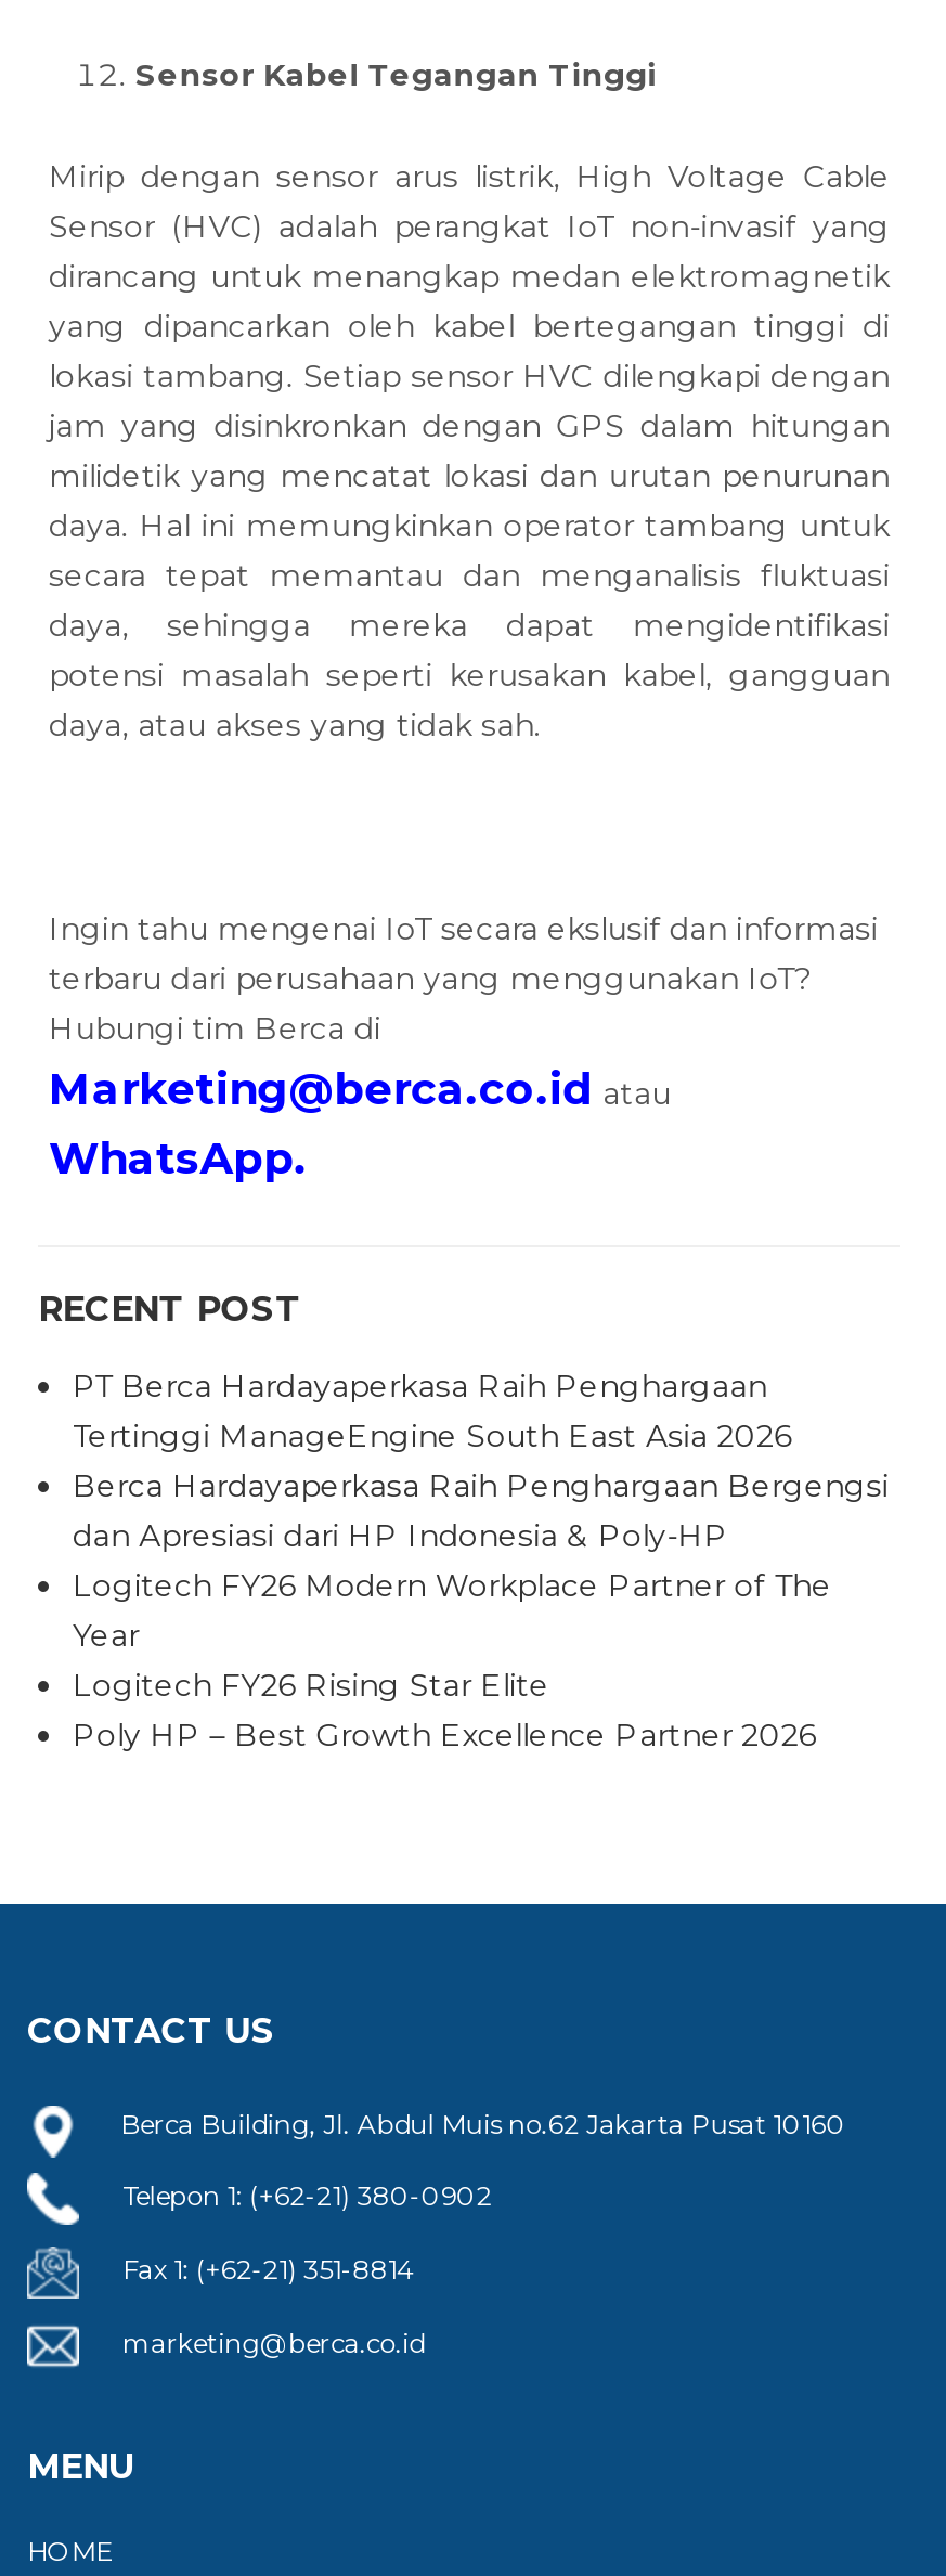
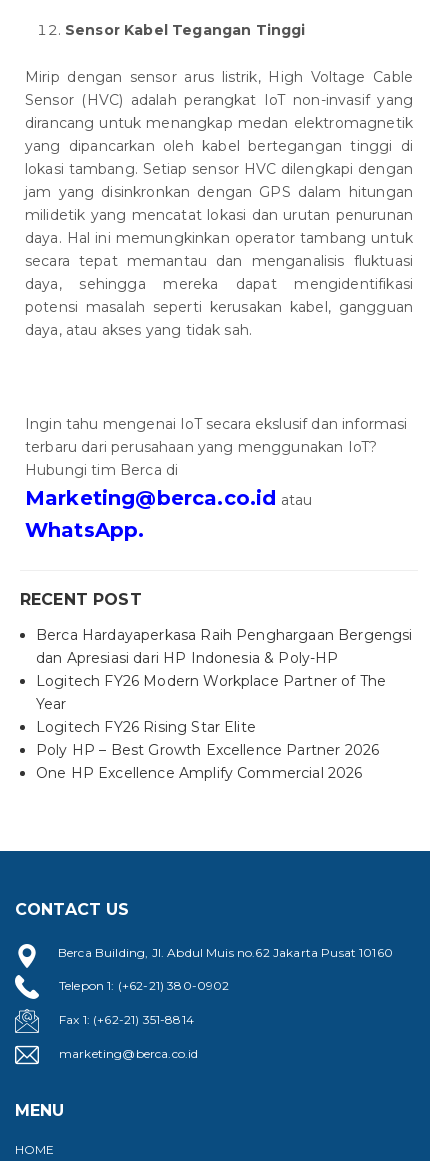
[73,1367,792,1456] PT Berca Hardayaperkasa Raih Penghargaan | Tertinggi ManageEngine South East Asia 2026 -> none
moved [73,1467,889,1755] -> [36,626,412,759]: Berca Hardayaperkasa Raih Penghargaan Bergengsi | dan Apresiasi dari HP Indonesia & Poly-HP | Logitech FY26 Modern Workplace Partner of The | Year | Logitech FY26 Rising Star Elite | Poly HP – Best Growth Excellence Partner 2026
none -> [36,764,363,782] One HP Excellence Amplify Commercial 2026

